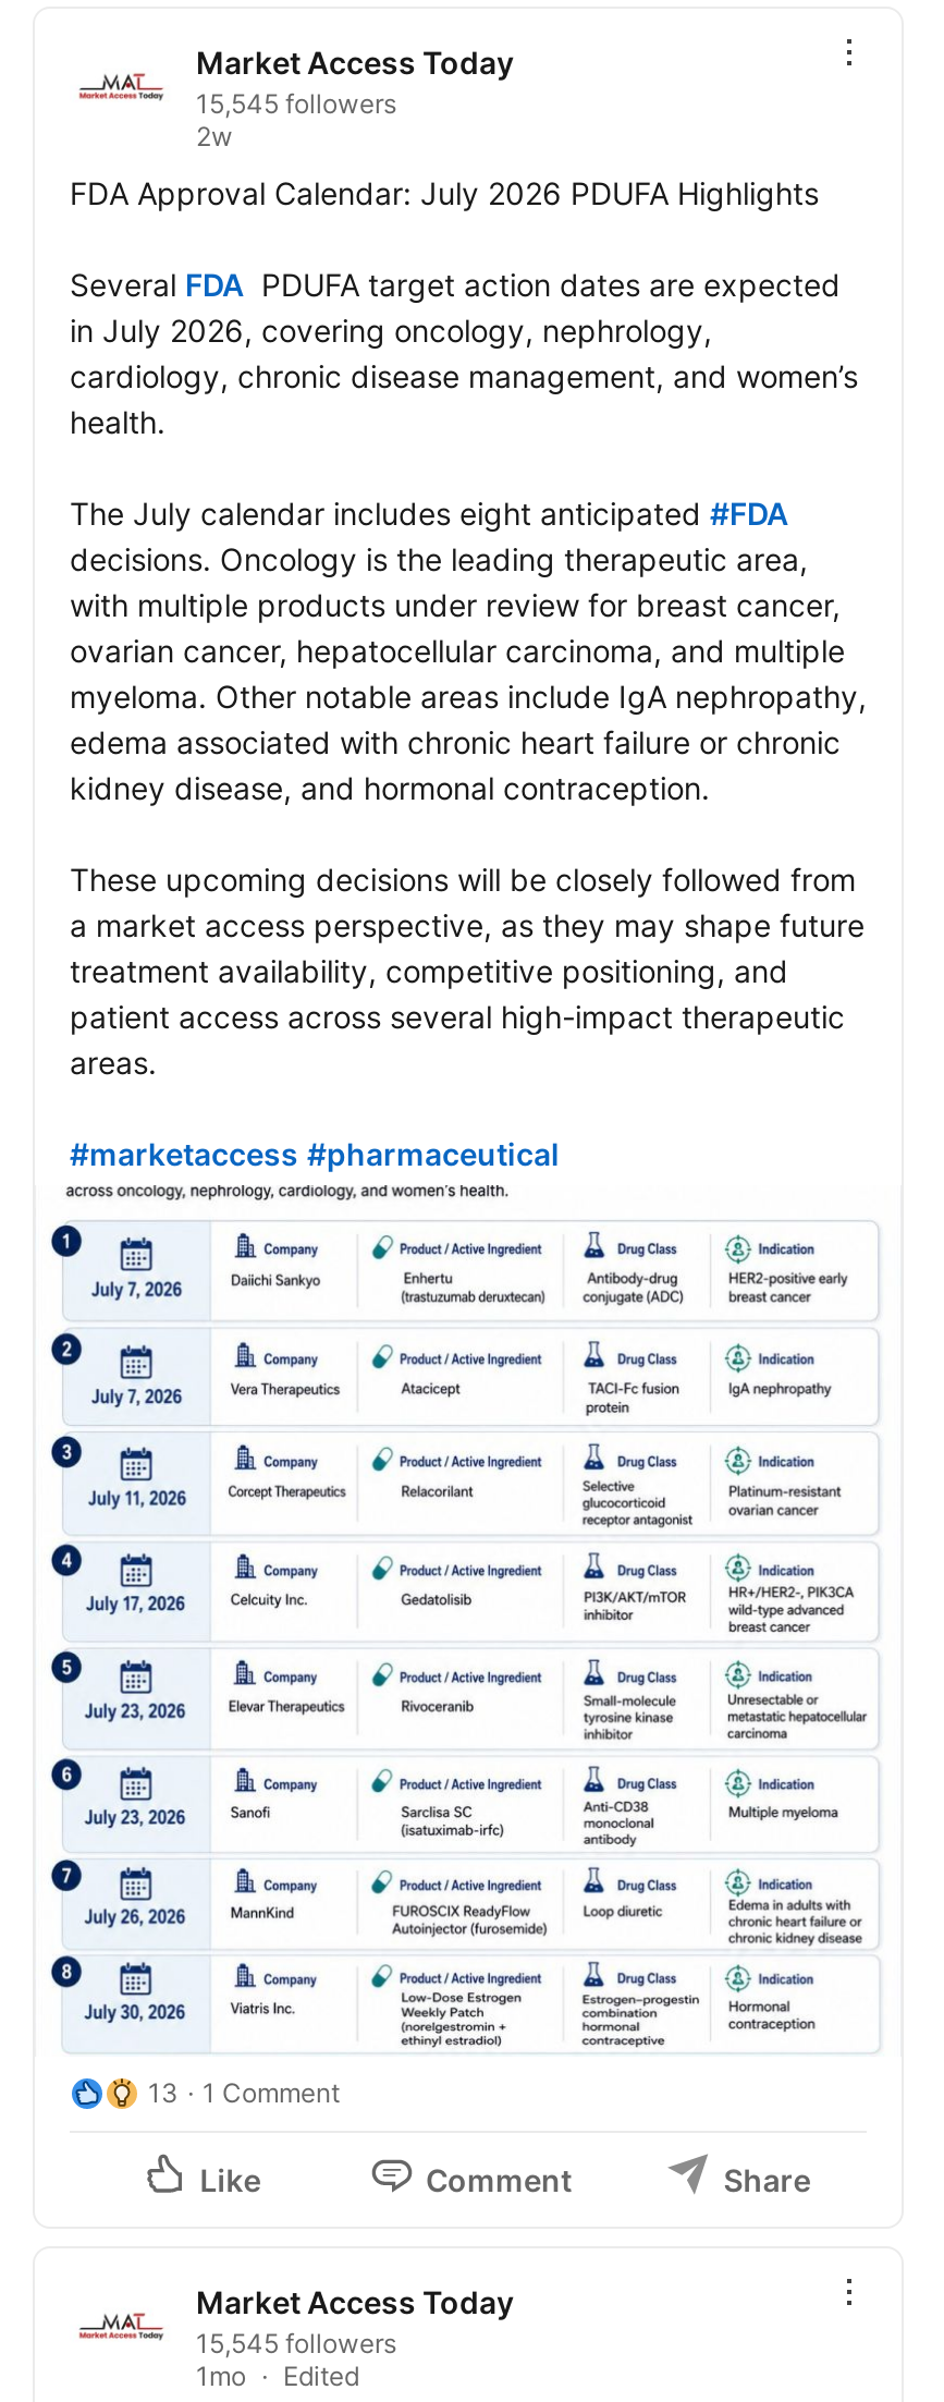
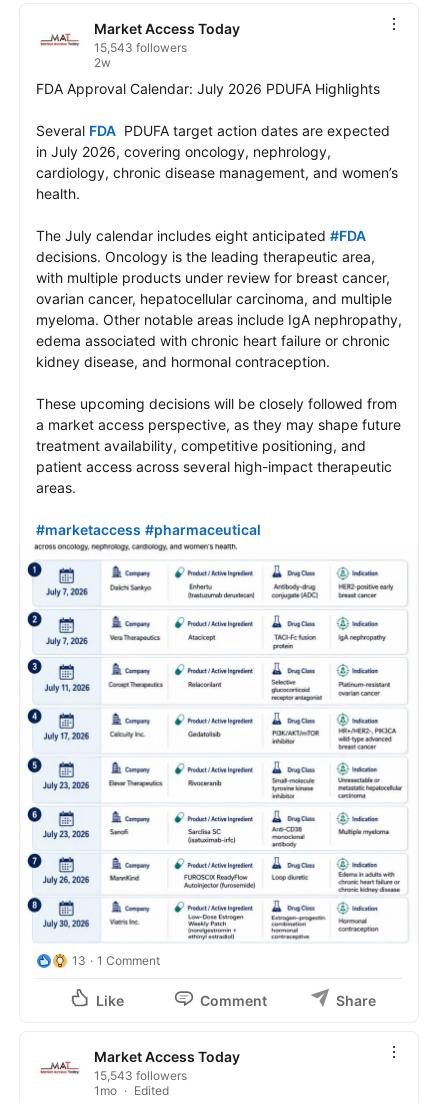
[196,87,396,120] 15,545 followers -> [94,40,187,55] 15,543 followers
[196,2327,396,2359] 15,545 followers -> [94,1068,187,1083] 15,543 followers

